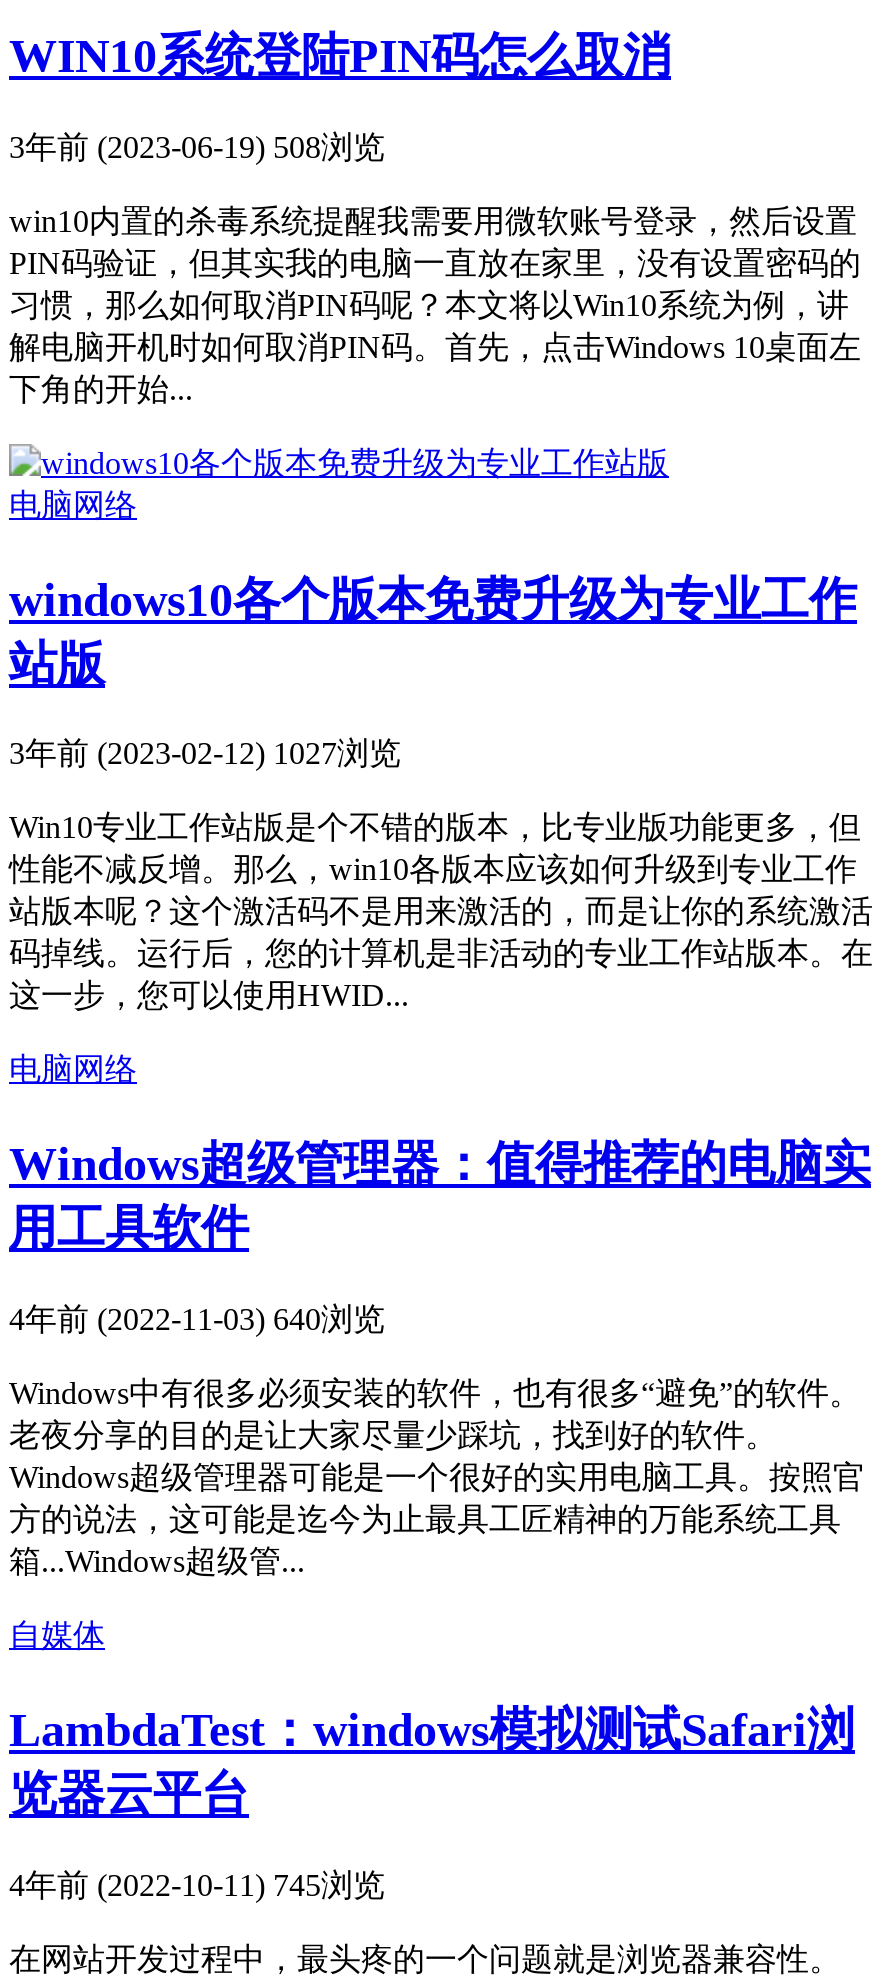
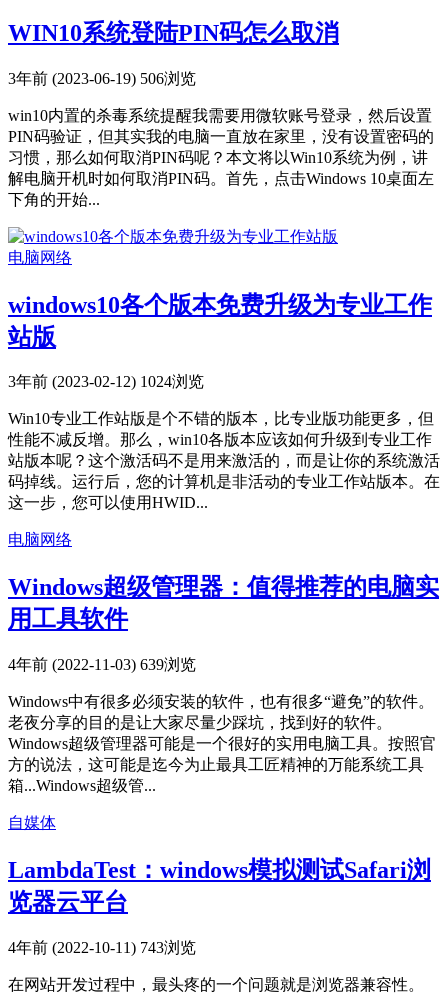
[9,129,385,163] 3年前 (2023-06-19) 508浏览 -> [8,70,196,87] 3年前 (2023-06-19) 506浏览
[9,737,401,771] 3年前 (2023-02-12) 1027浏览 -> [8,373,204,390] 3年前 (2023-02-12) 1024浏览
[9,1302,385,1336] 4年前 (2022-11-03) 640浏览 -> [8,656,196,673] 4年前 (2022-11-03) 639浏览
[9,1868,385,1902] 4年前 (2022-10-11) 745浏览 -> [8,939,196,956] 4年前 (2022-10-11) 743浏览

